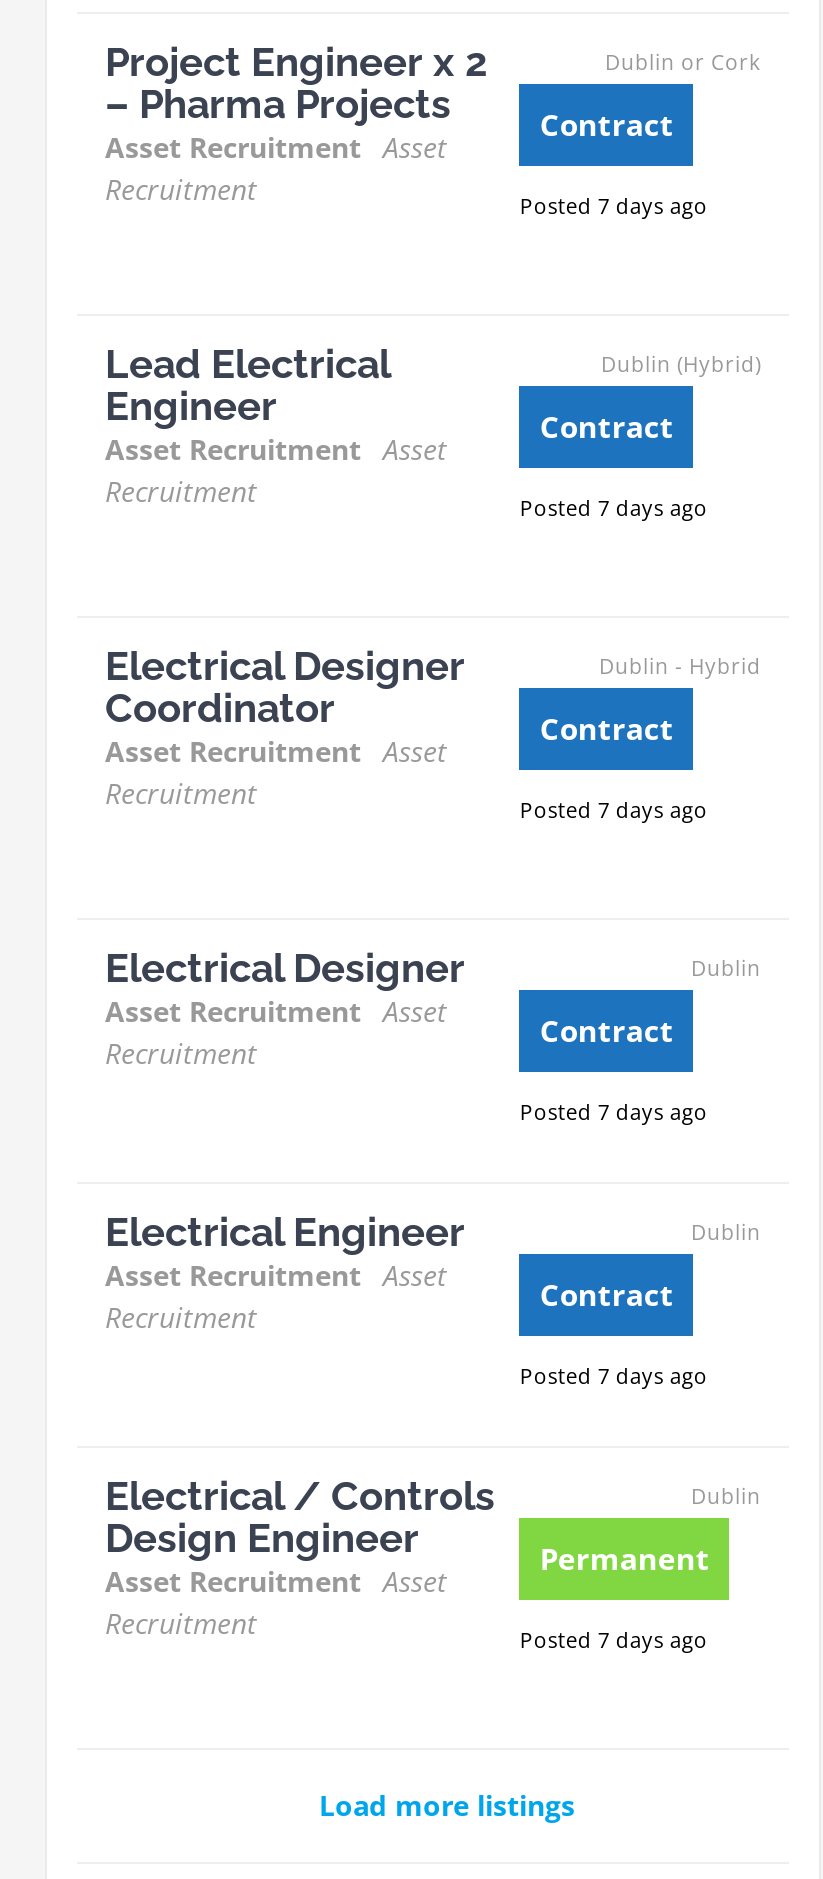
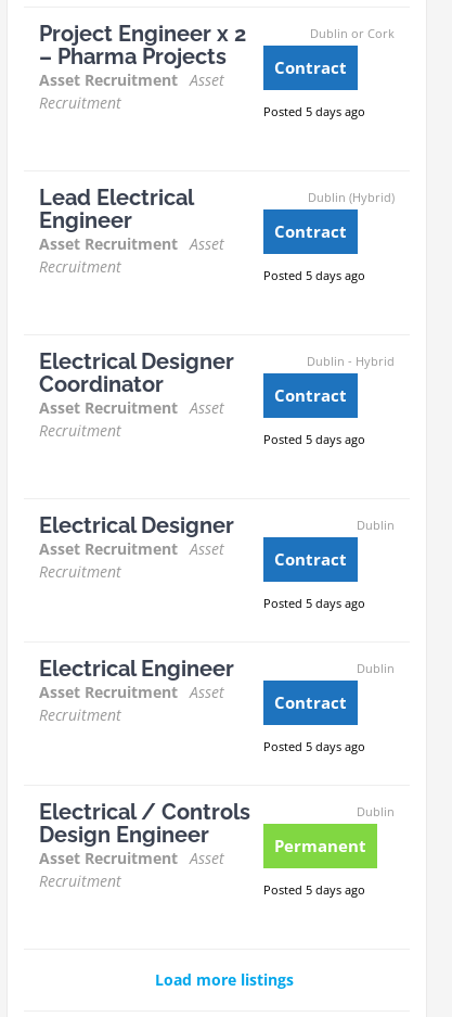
[520,192,708,220] Posted 7 days ago -> [264,104,366,120] Posted 5 days ago
[520,494,708,522] Posted 7 days ago -> [264,268,366,284] Posted 5 days ago
[520,796,708,824] Posted 7 days ago -> [264,432,366,447] Posted 5 days ago
[520,1098,708,1126] Posted 7 days ago -> [264,596,366,611] Posted 5 days ago
[520,1362,708,1390] Posted 7 days ago -> [264,739,366,755] Posted 5 days ago
[520,1626,708,1654] Posted 7 days ago -> [264,883,366,898] Posted 5 days ago

